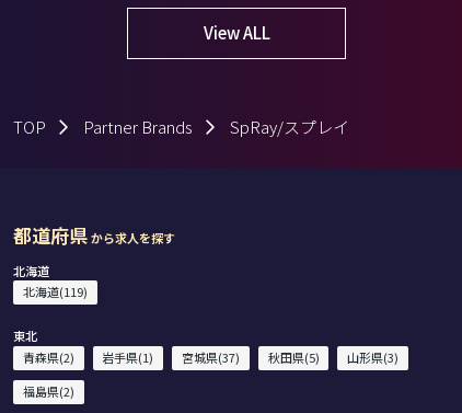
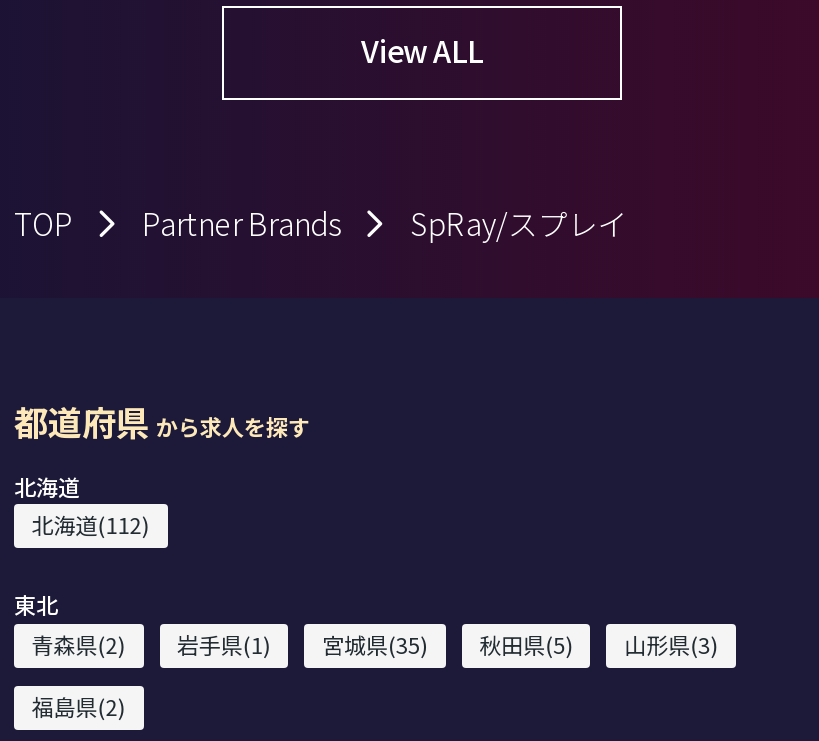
[23,283,87,300] 北海道(119) -> [32,509,150,541] 北海道(112)
[23,348,399,366] 青森県(2) 岩手県(1) 宮城県(37) 秋田県(5) 山形県(3) -> [32,628,718,660] 青森県(2) 岩手県(1) 宮城県(35) 秋田県(5) 山形県(3)

